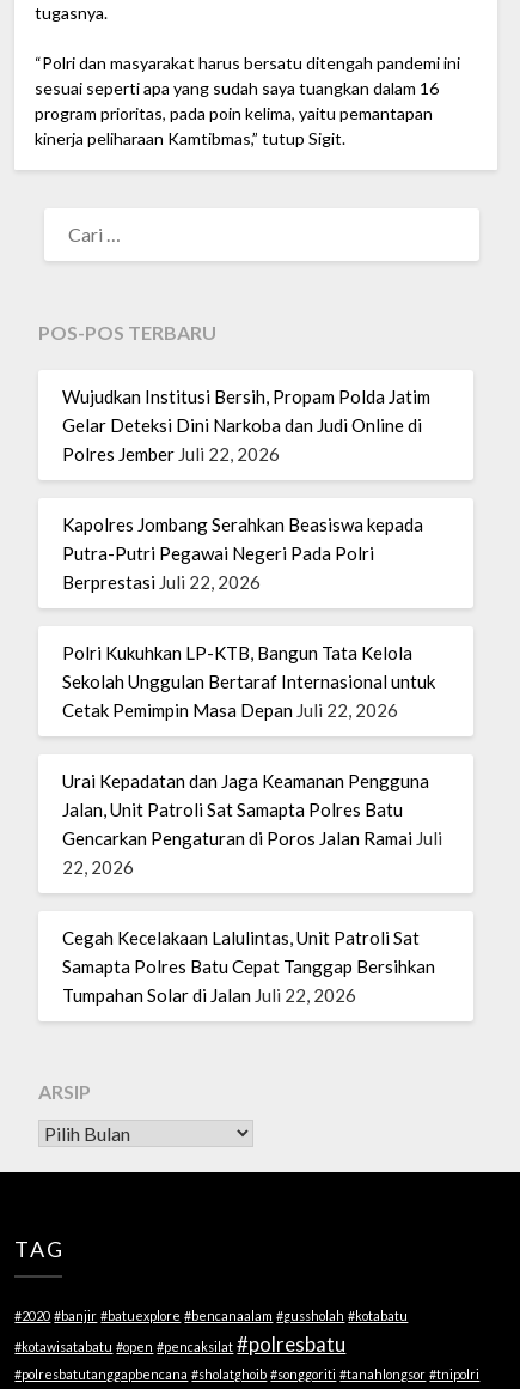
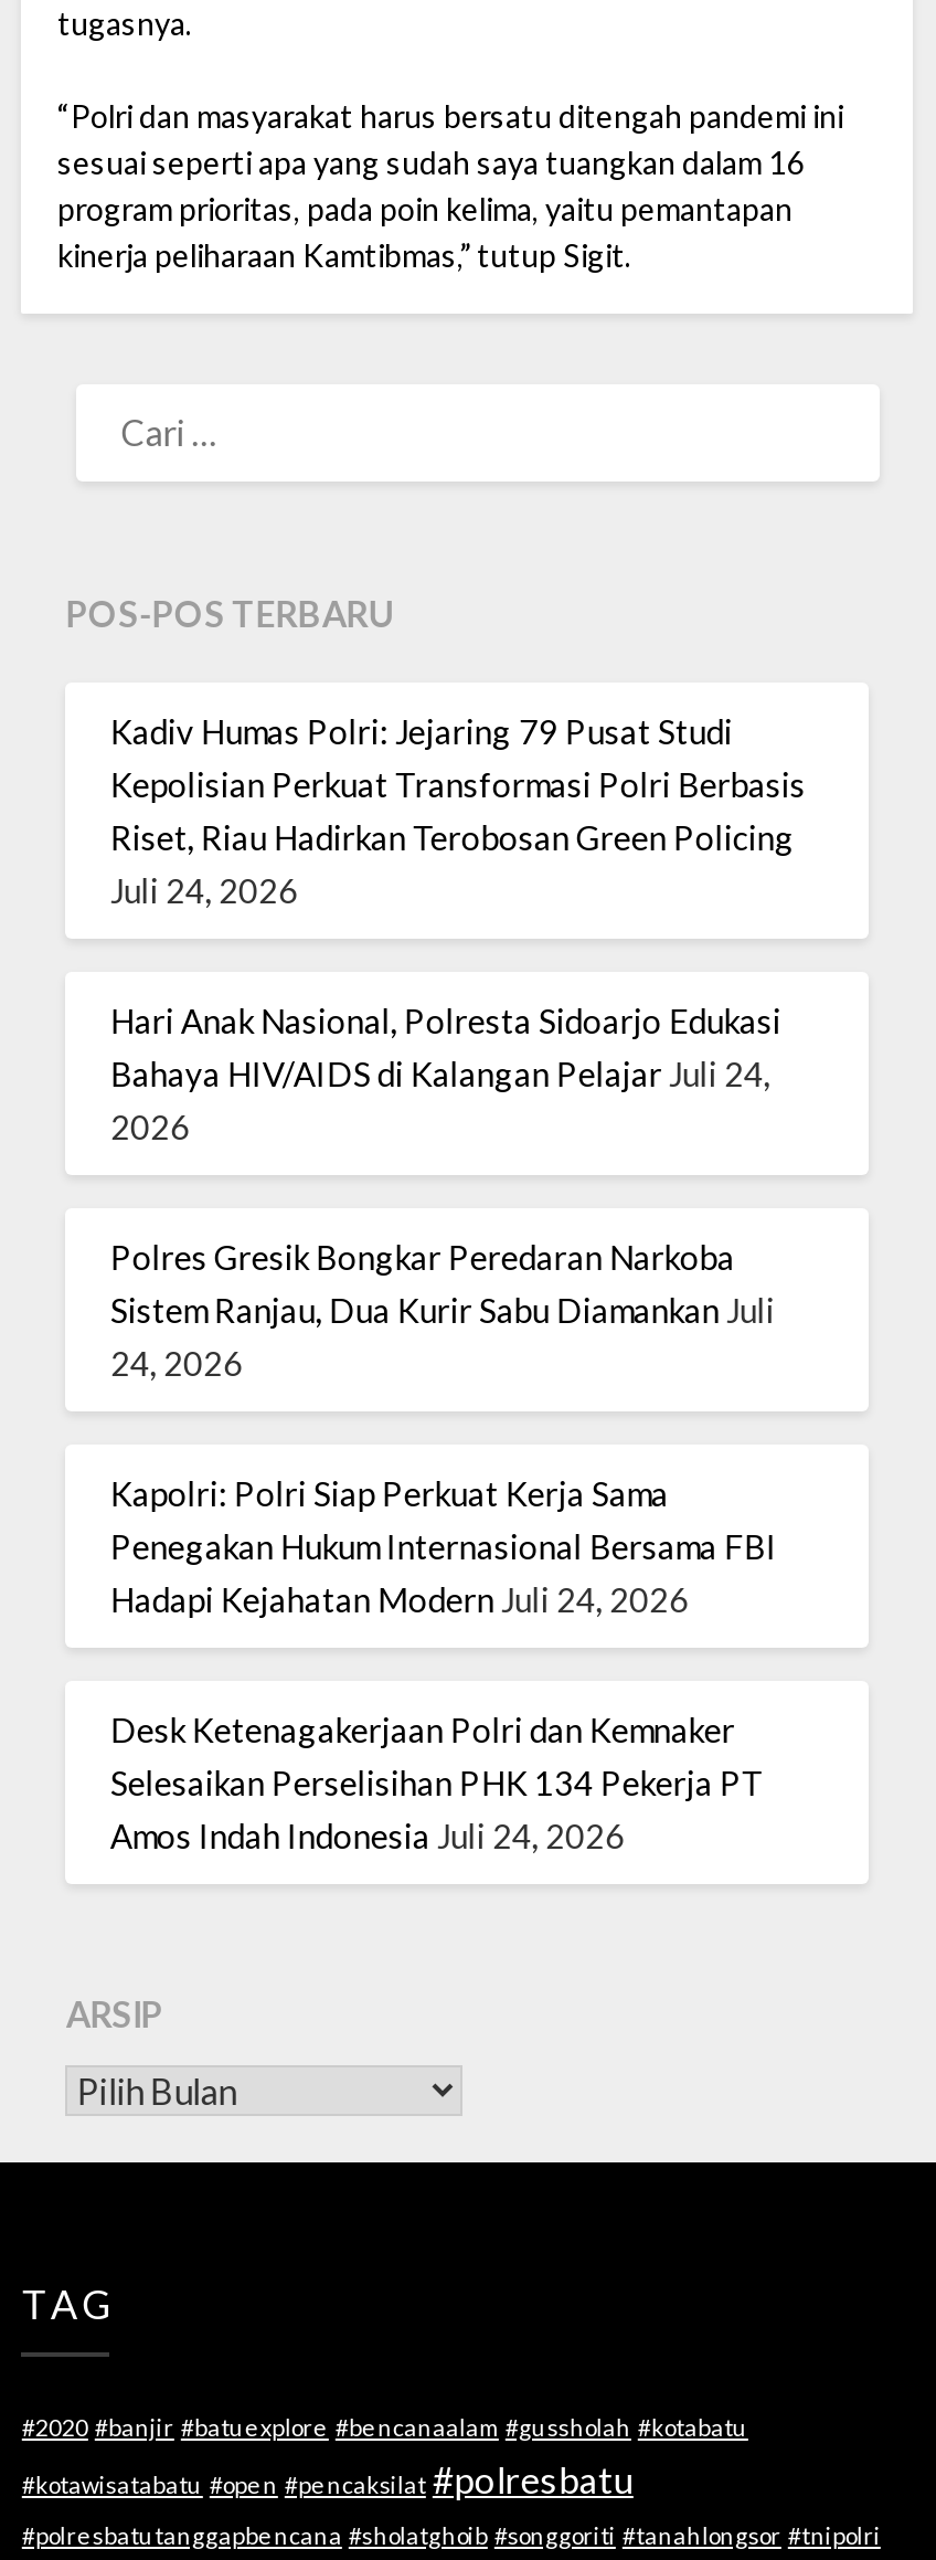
[63,385,431,464] Wujudkan Institusi Bersih, Propam Polda Jatim | Gelar Deteksi Dini Narkoba dan Judi Online di | Polres Jember Juli 22, 2026 -> [110,711,806,910] Kadiv Humas Polri: Jejaring 79 Pusat Studi | Kepolisian Perkuat Transformasi Polri Berbasis | Riset, Riau Hadirkan Terobosan Green Policing | Juli 24, 2026
[63,513,424,592] Kapolres Jombang Serahkan Beasiswa kepada | Putra-Putri Pegawai Negeri Pada Polri | Berprestasi Juli 22, 2026 -> [110,1000,781,1146] Hari Anak Nasional, Polresta Sidoarjo Edukasi | Bahaya HIV/AIDS di Kalangan Pelajar Juli 24, | 2026
[63,642,436,721] Polri Kukuhkan LP-KTB, Bangun Tata Kelola | Sekolah Unggulan Bertaraf Internasional untuk | Cetak Pemimpin Masa Depan Juli 22, 2026 -> [110,1236,775,1382] Polres Gresik Bongkar Peredaran Narkoba | Sistem Ranjau, Dua Kurir Sabu Diamankan Juli | 24, 2026
[63,770,443,877] Urai Kepadatan dan Jaga Keamanan Pengguna | Jalan, Unit Patroli Sat Samapta Polres Batu | Gencarkan Pengaturan di Poros Jalan Ramai Juli | 22, 2026 -> [110,1473,777,1619] Kapolri: Polri Siap Perkuat Kerja Sama | Penegakan Hukum Internasional Bersama FBI | Hadapi Kejahatan Modern Juli 24, 2026
[63,927,436,1006] Cegah Kecelakaan Lalulintas, Unit Patroli Sat | Samapta Polres Batu Cepat Tanggap Bersihkan | Tumpahan Solar di Jalan Juli 22, 2026 -> [110,1709,764,1855] Desk Ketenagakerjaan Polri dan Kemnaker | Selesaikan Perselisihan PHK 134 Pekerja PT | Amos Indah Indonesia Juli 24, 2026

